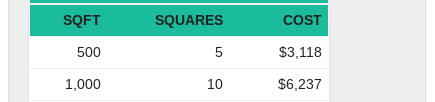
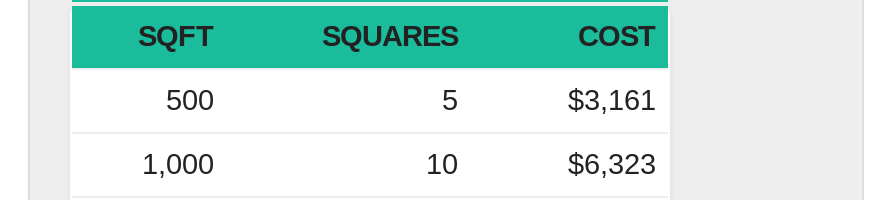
[279,44,322,60] $3,118 -> [568,83,656,115] $3,161
[278,76,322,92] $6,237 -> [568,147,656,179] $6,323

